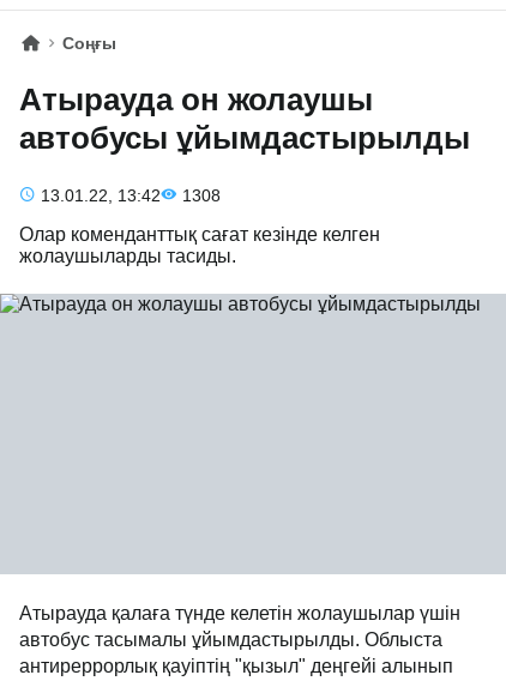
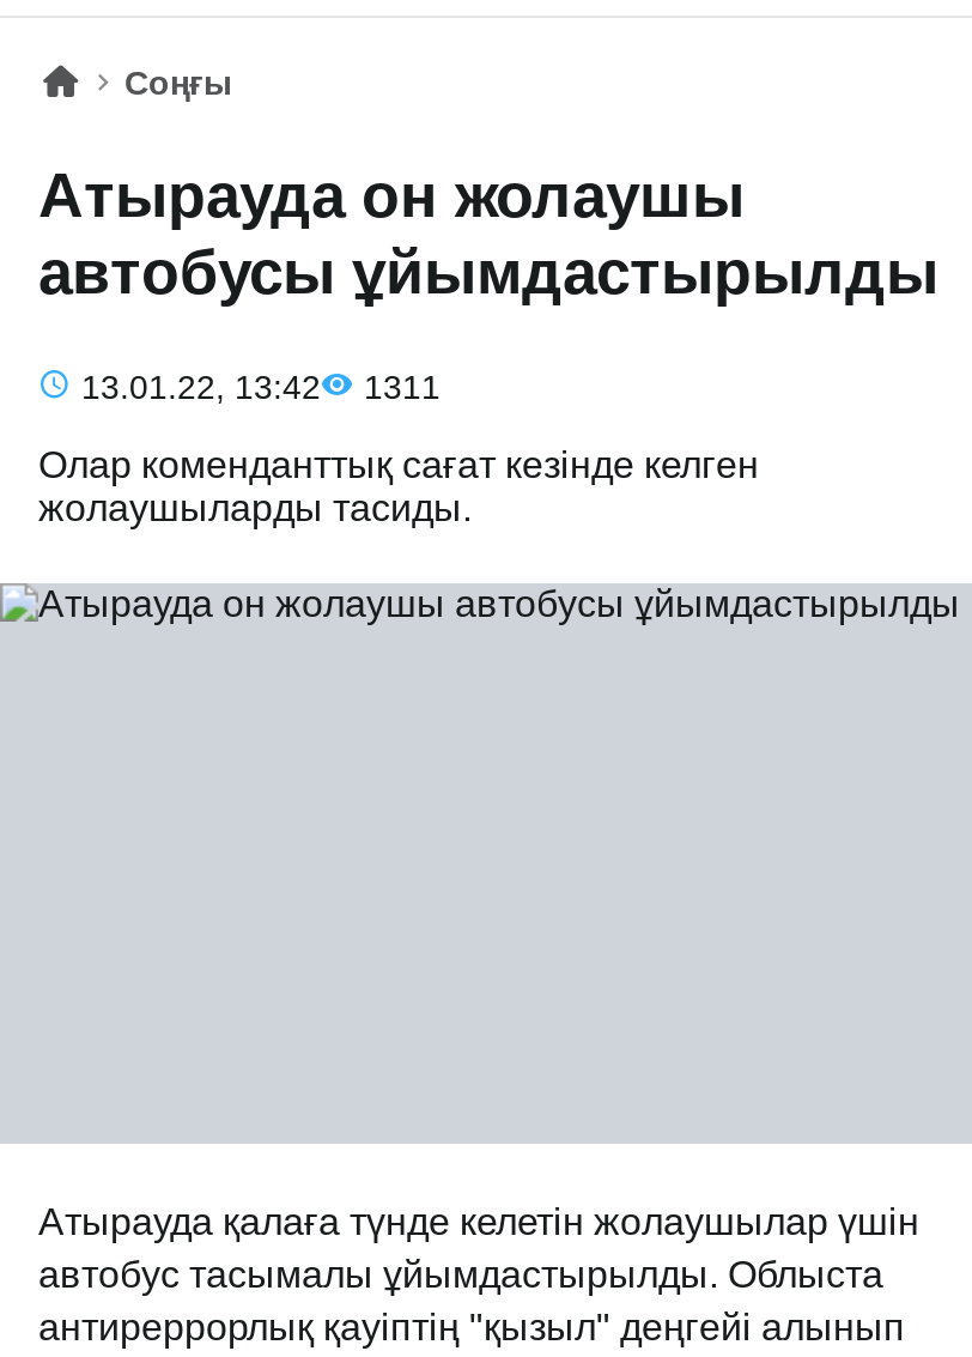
[41,186,221,205] 13.01.22, 13:42 1308 -> [81,368,441,406] 13.01.22, 13:42 1311

